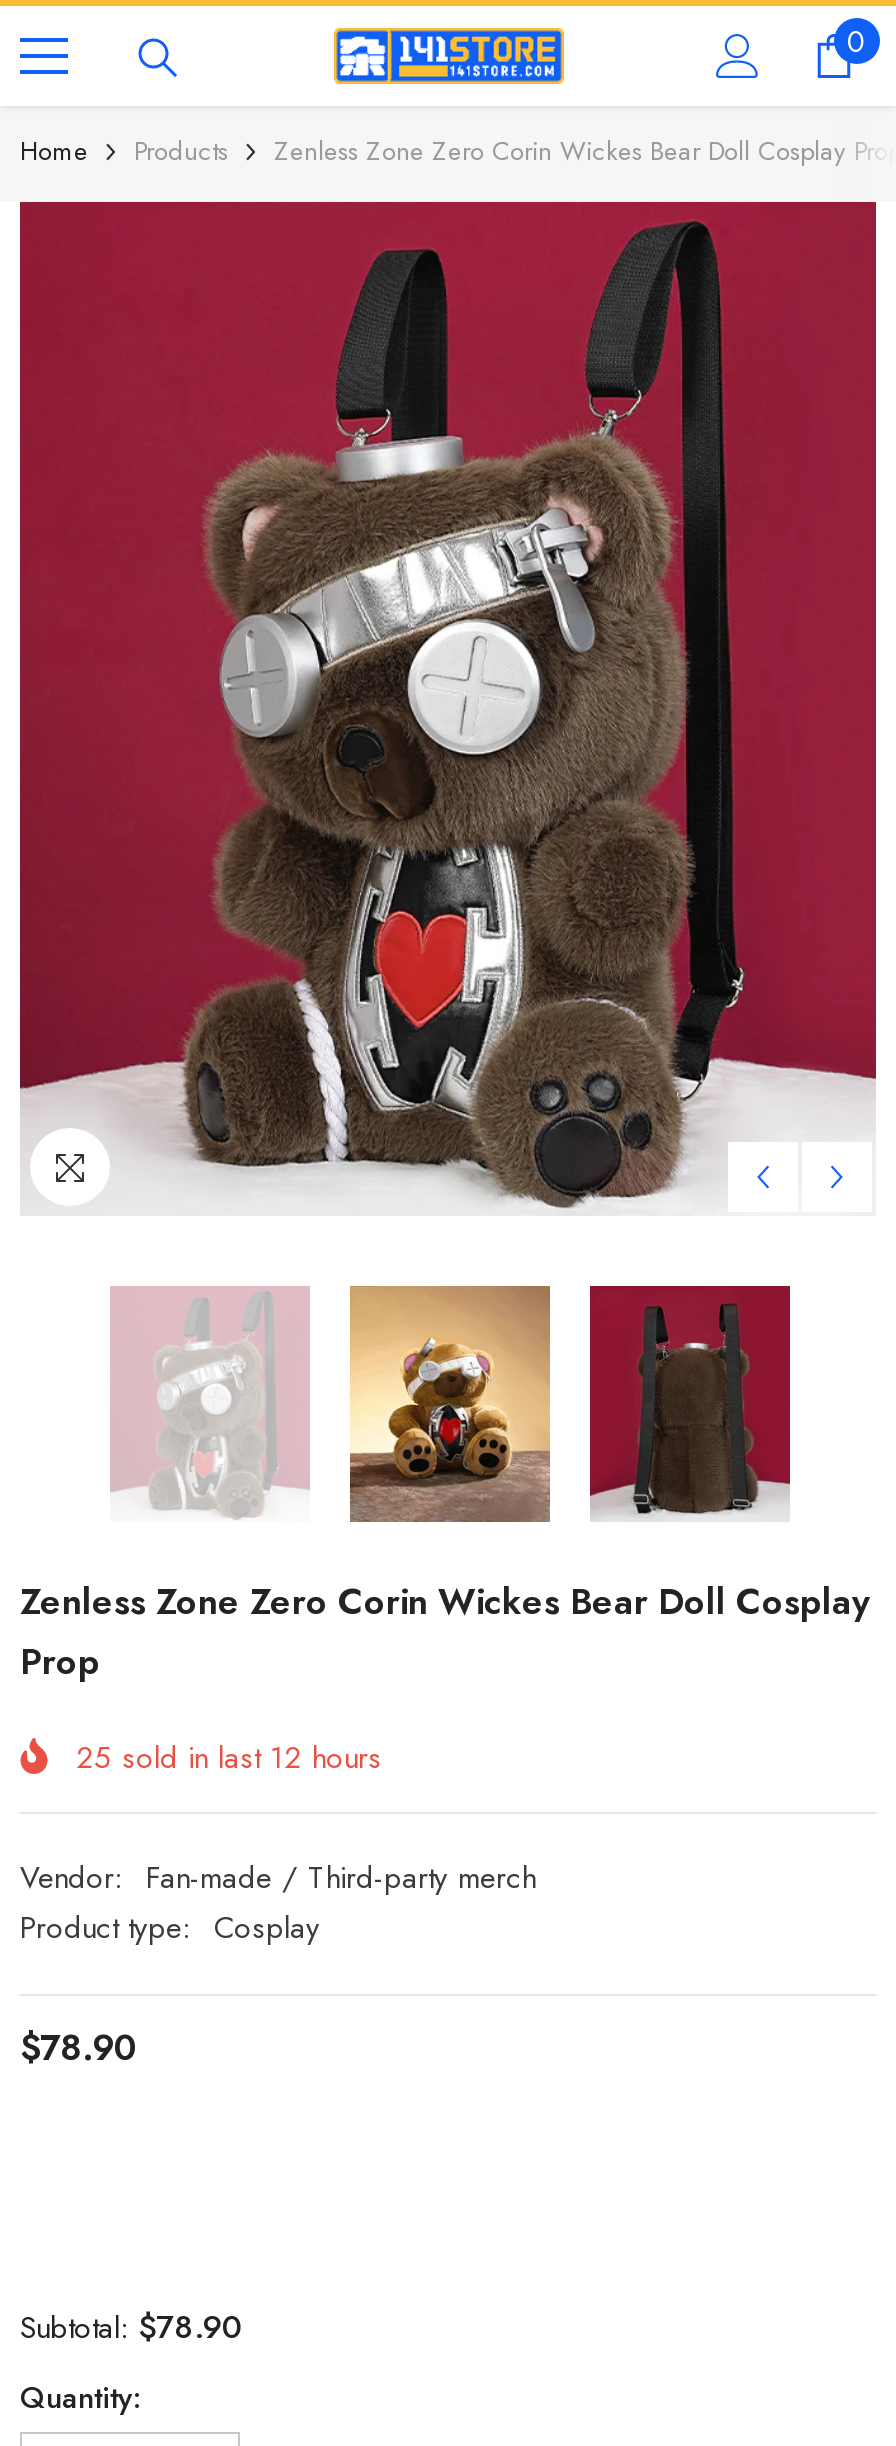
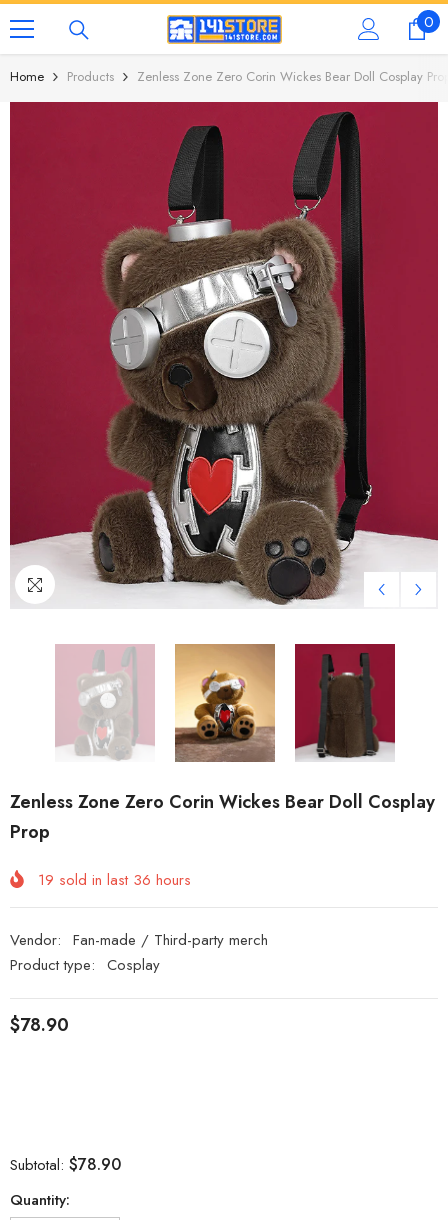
[76,1737,382,1781] 25 sold in last 12 hours -> [38,869,191,891] 19 sold in last 36 hours

